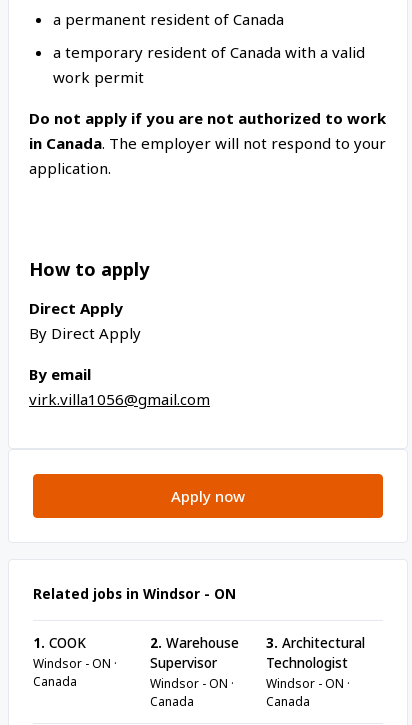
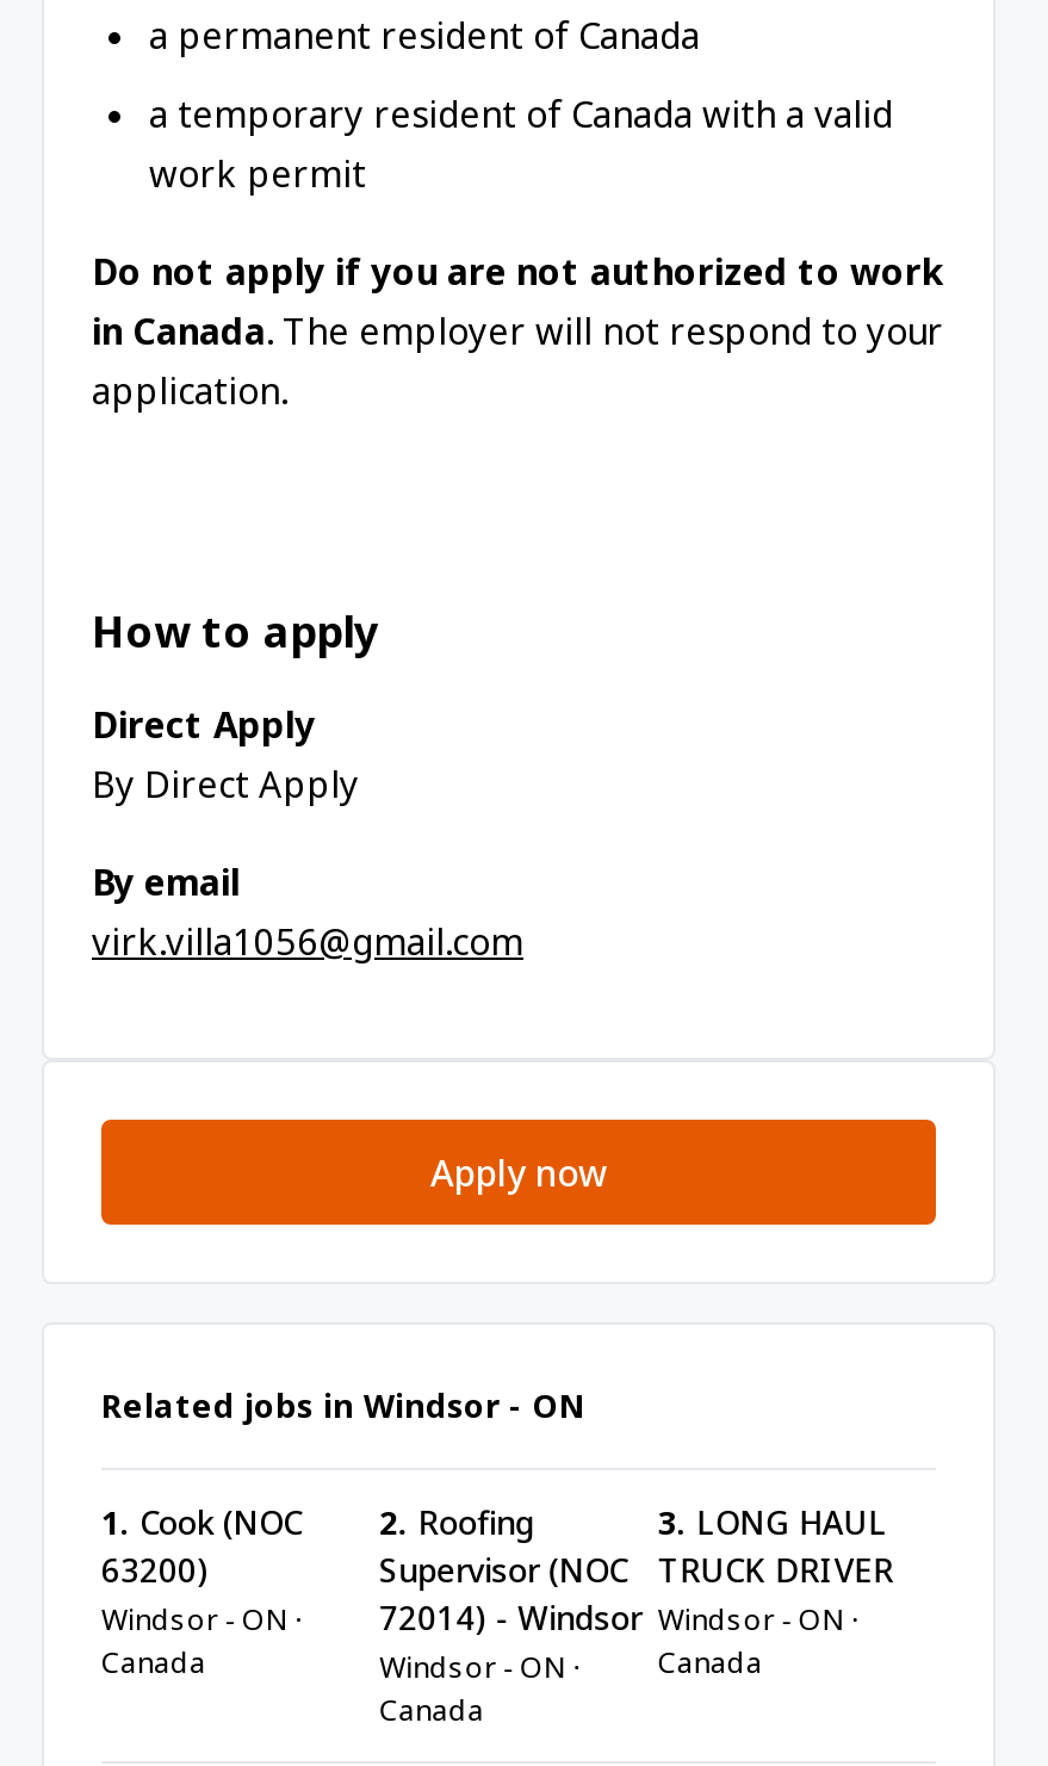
[33,634,86,652] 1. COOK -> [101,1501,302,1592] 1. Cook (NOC | 63200)
[150,634,239,672] 2. Warehouse | Supervisor -> [380,1501,642,1640] 2. Roofing | Supervisor (NOC | 72014) - Windsor
[266,634,365,672] 3. Architectural | Technologist -> [658,1501,894,1592] 3. LONG HAUL | TRUCK DRIVER

